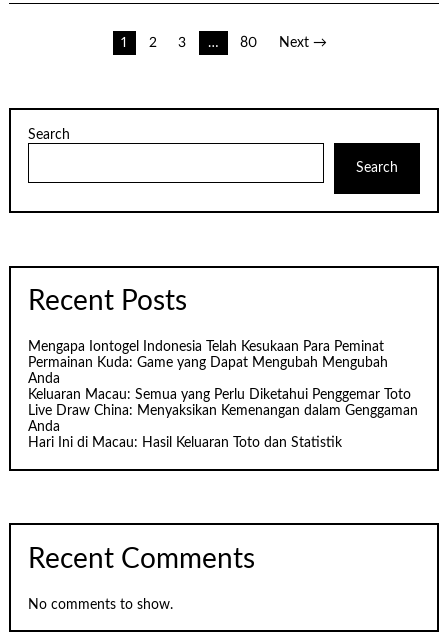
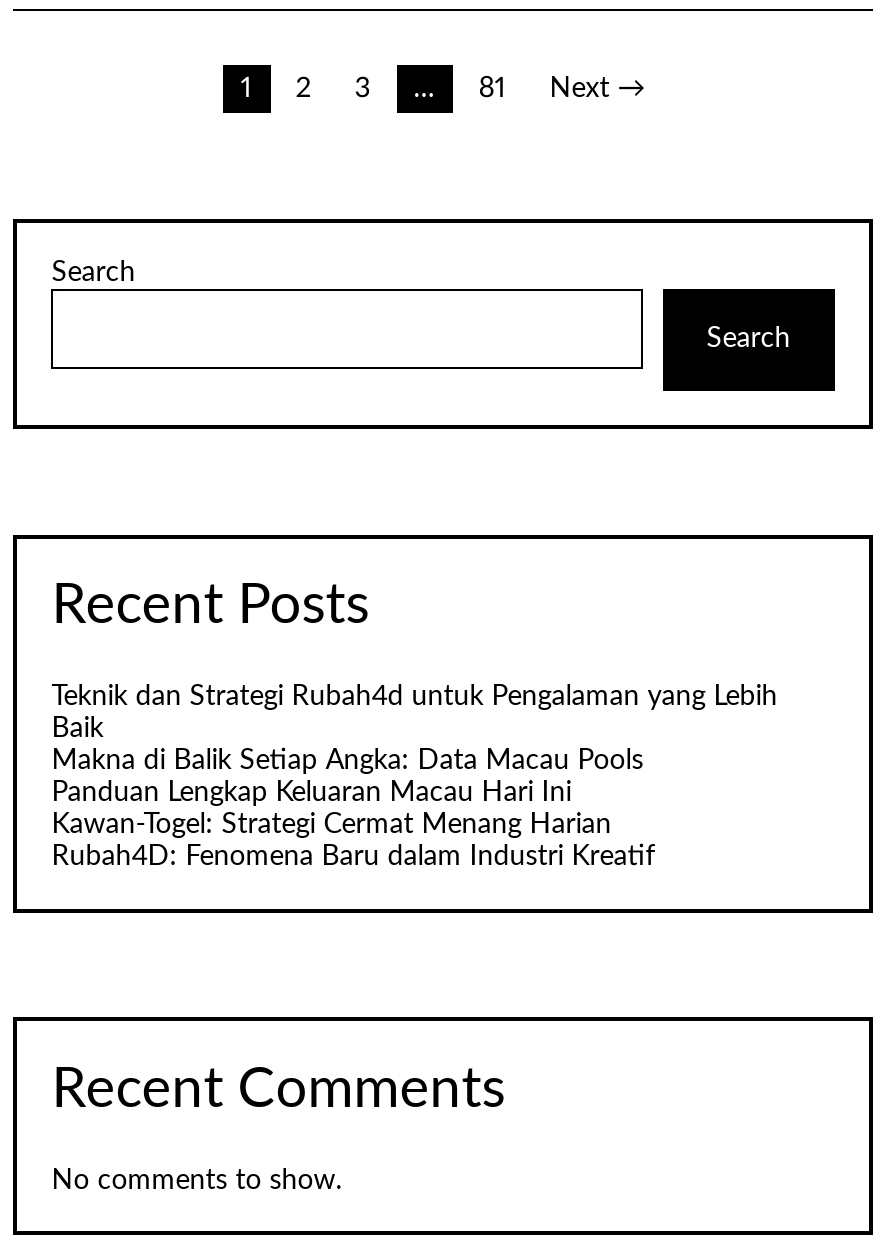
[240,36,257,50] 80 -> [479,75,507,103] 81
[28,340,418,450] Mengapa Iontogel Indonesia Telah Kesukaan Para Peminat | Permainan Kuda: Game yang Dapat Mengubah Mengubah | Anda | Keluaran Macau: Semua yang Perlu Diketahui Penggemar Toto | Live Draw China: Menyaksikan Kemenangan dalam Genggaman | Anda | Hari Ini di Macau: Hasil Keluaran Toto dan Statistik -> [51,684,777,872] Teknik dan Strategi Rubah4d untuk Pengalaman yang Lebih | Baik | Makna di Balik Setiap Angka: Data Macau Pools | Panduan Lengkap Keluaran Macau Hari Ini | Kawan-Togel: Strategi Cermat Menang Harian | Rubah4D: Fenomena Baru dalam Industri Kreatif

